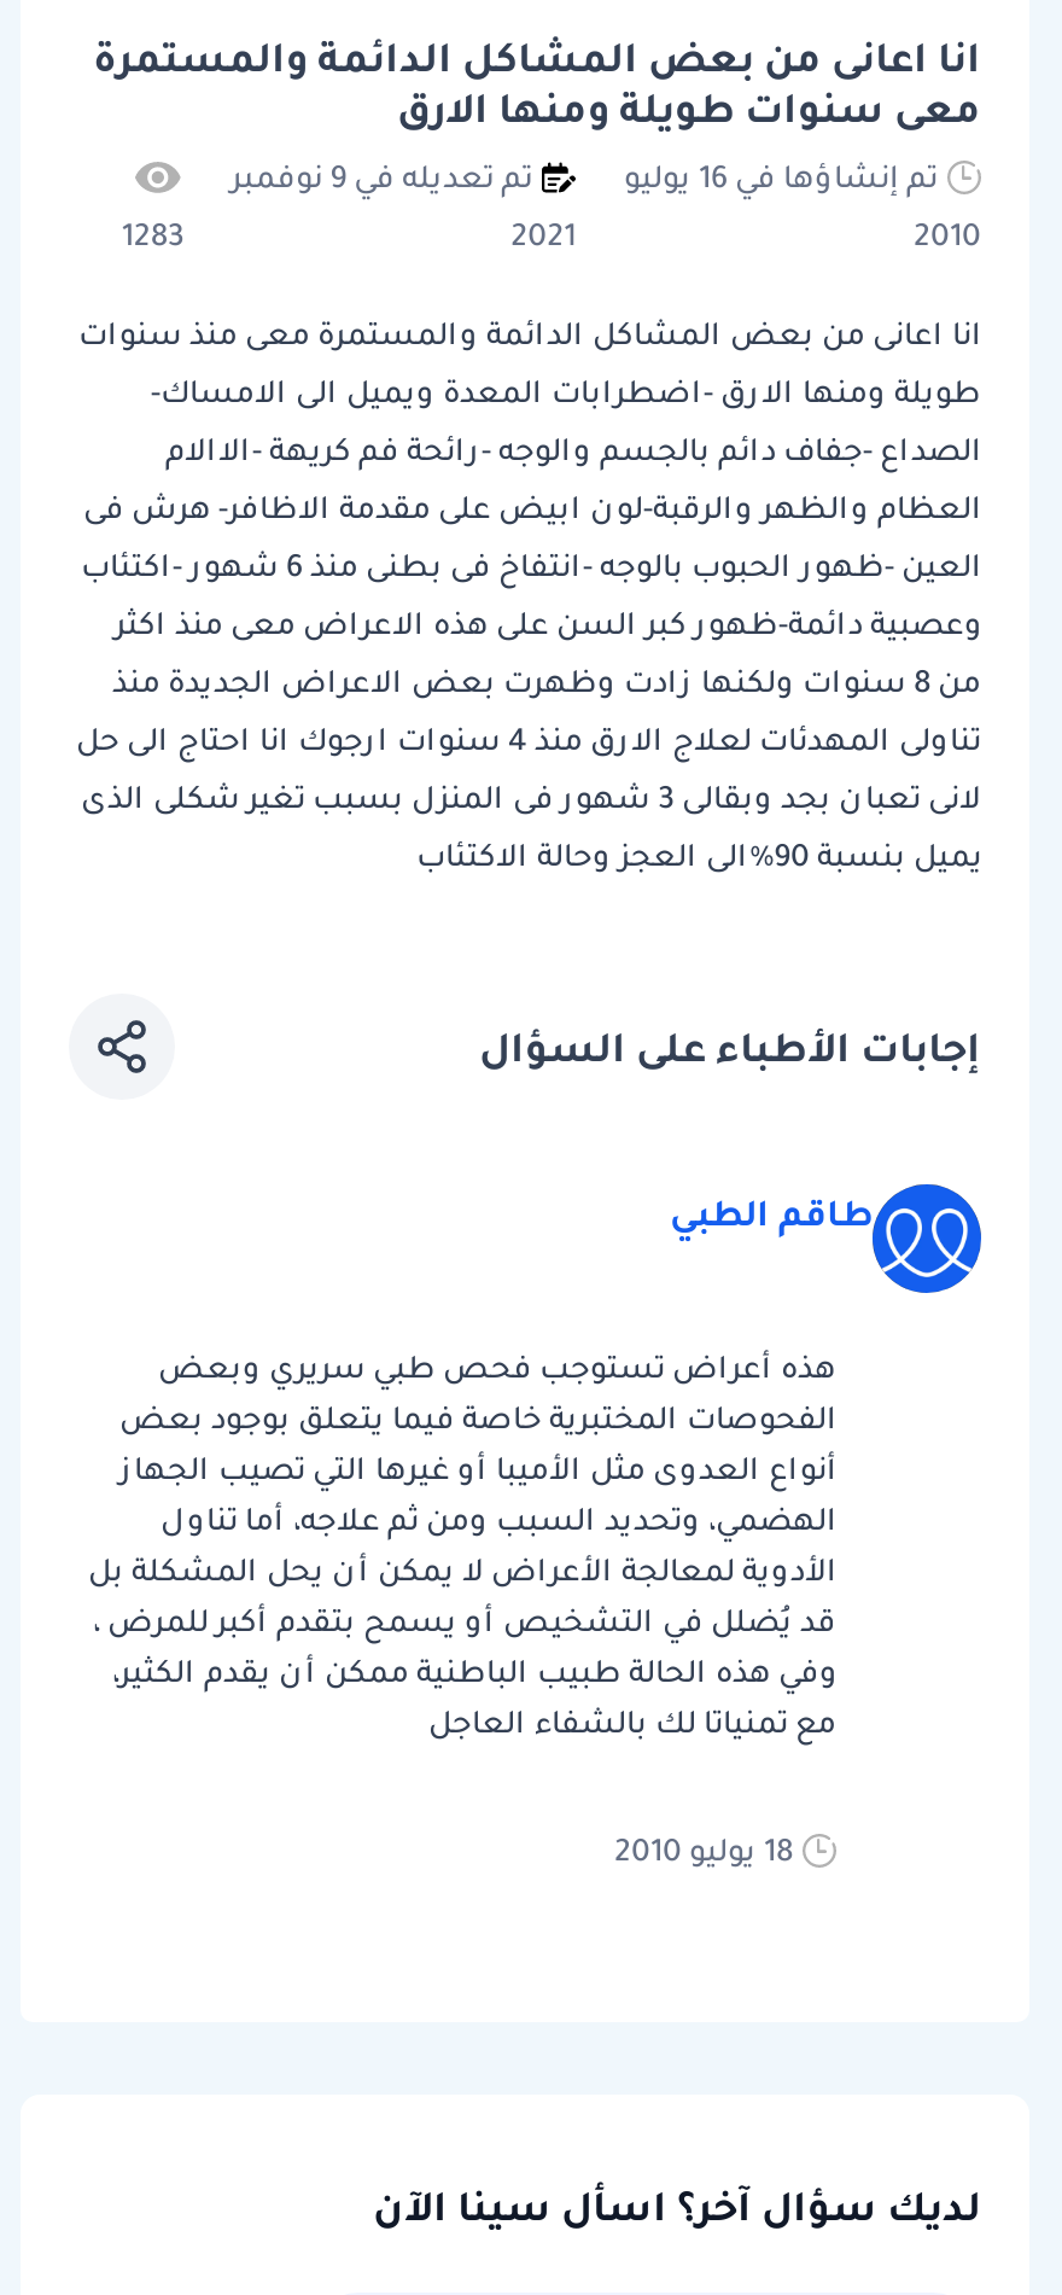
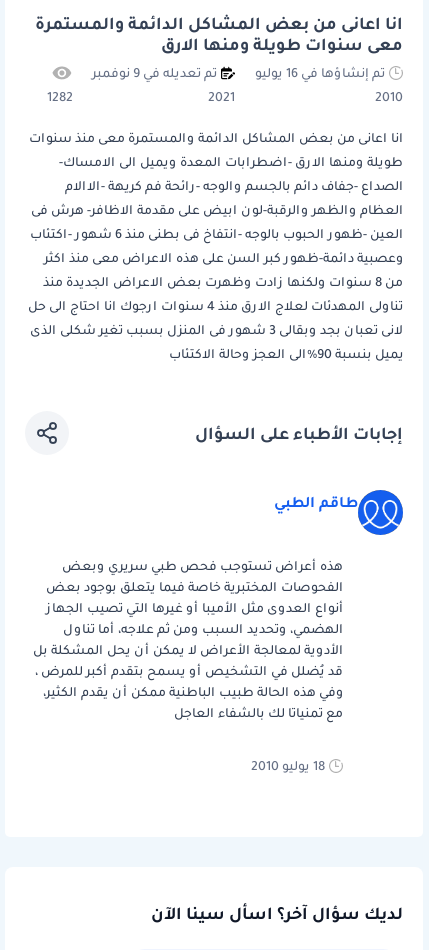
[121,211,184,257] 1283 -> [47,87,73,106] 1282

